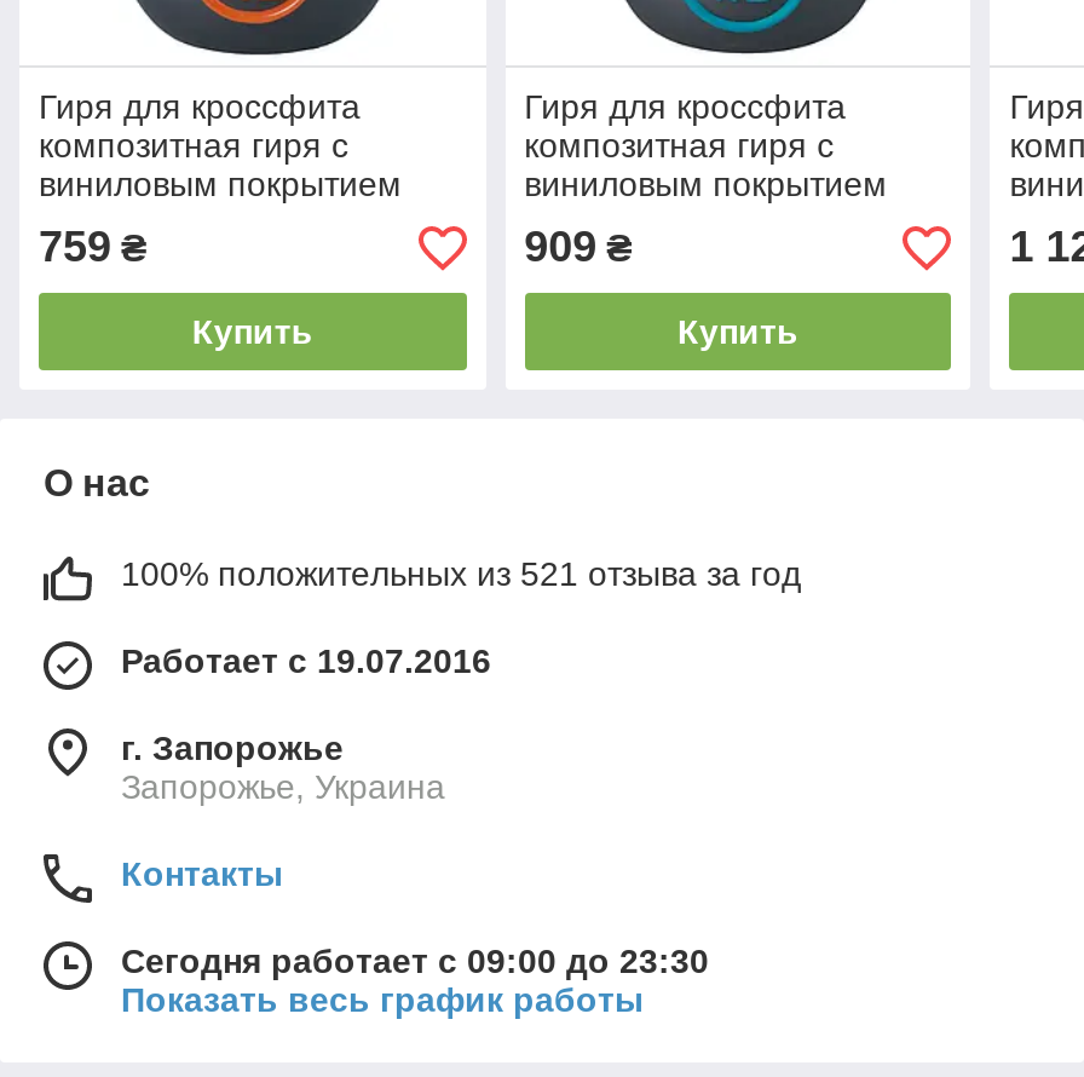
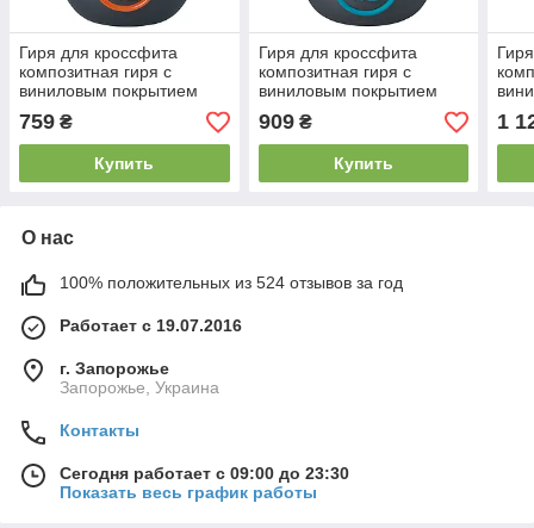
[121,555,801,594] 100% положительных из 521 отзыва за год -> [60,274,403,293] 100% положительных из 524 отзывов за год

